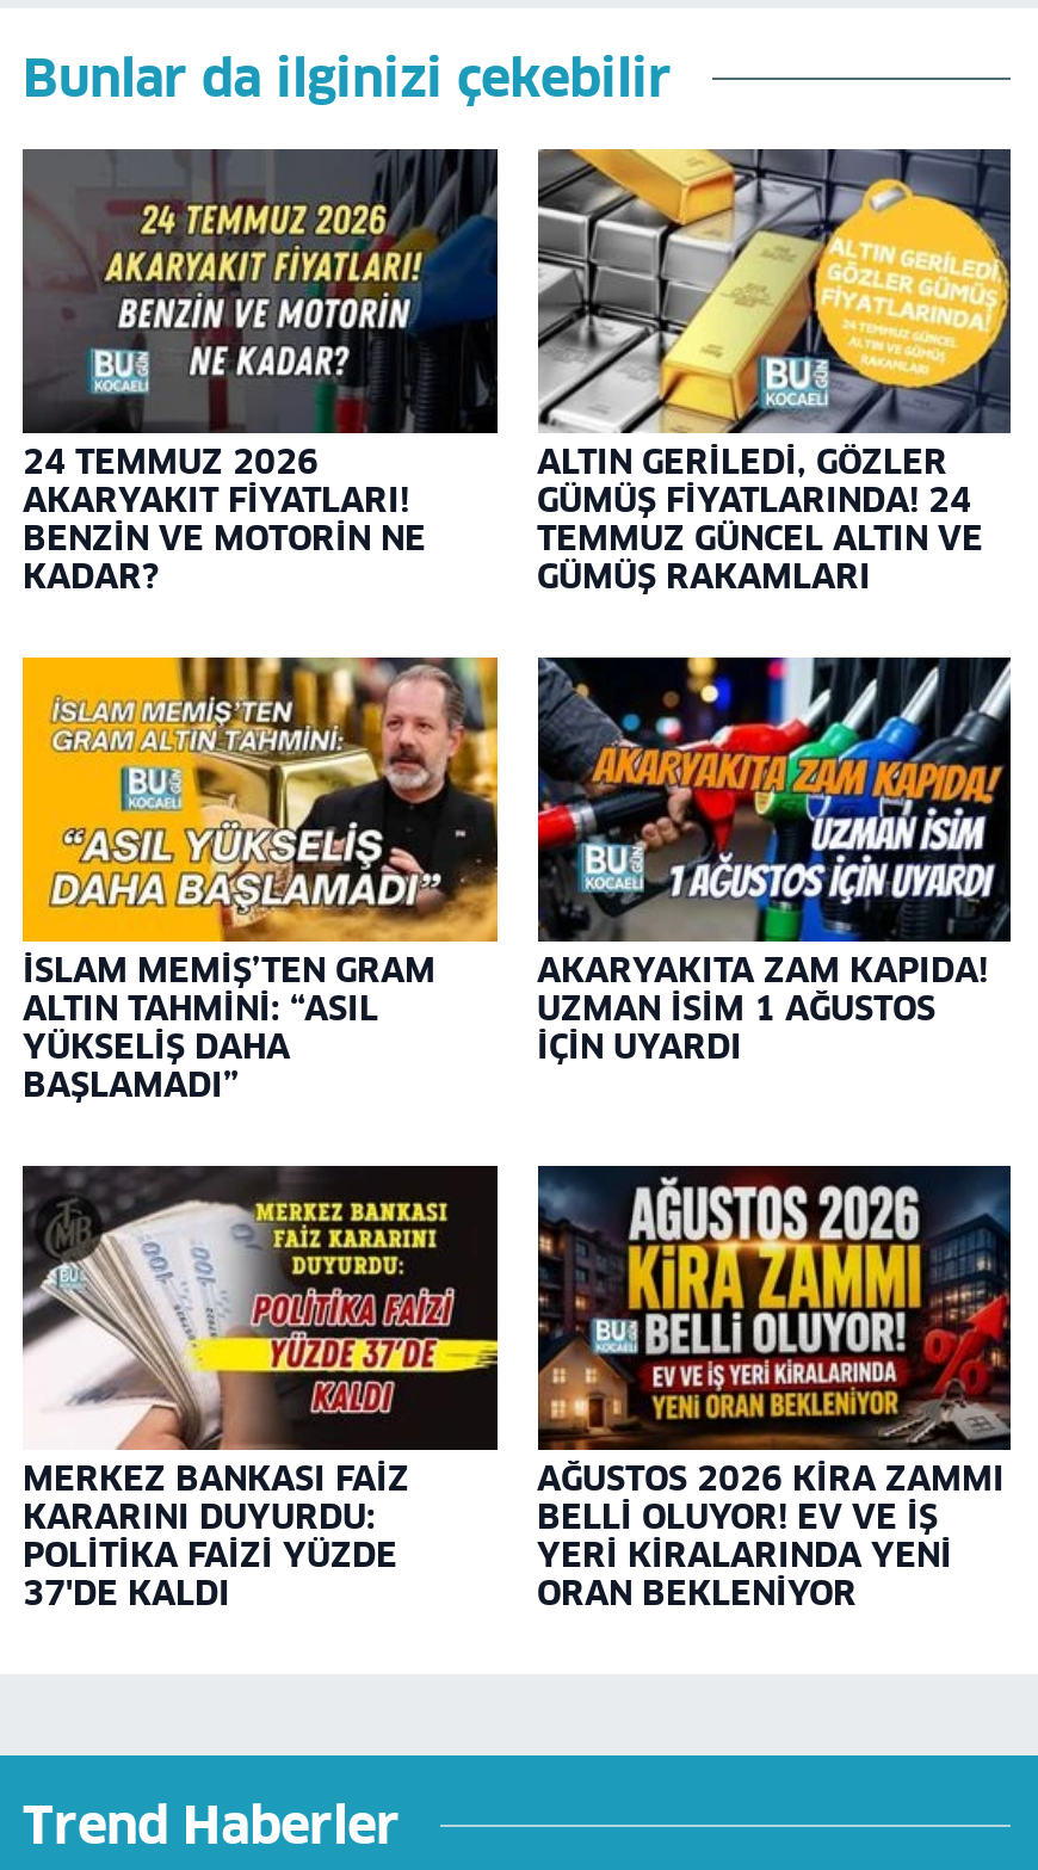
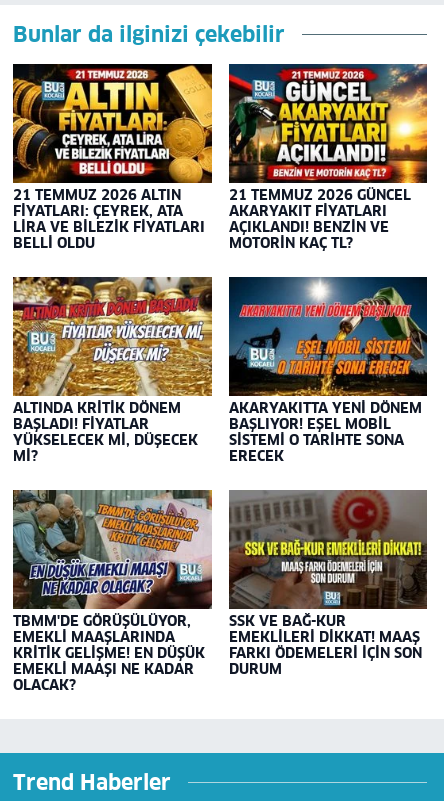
[23,149,500,599] [image] | 24 TEMMUZ 2026 | AKARYAKIT FİYATLARI! | BENZİN VE MOTORİN NE | KADAR? -> [12,64,213,252] [image] | 21 TEMMUZ 2026 ALTIN | FİYATLARI: ÇEYREK, ATA | LİRA VE BİLEZİK FİYATLARI | BELLİ OLDU
[537,147,1013,599] [image] | ALTIN GERİLEDİ, GÖZLER | GÜMÜŞ FİYATLARINDA! 24 | TEMMUZ GÜNCEL ALTIN VE | GÜMÜŞ RAKAMLARI -> [228,63,428,252] [image] | 21 TEMMUZ 2026 GÜNCEL | AKARYAKIT FİYATLARI | AÇIKLANDI! BENZİN VE | MOTORİN KAÇ TL?
[20,655,500,1107] [image] | İSLAM MEMİŞ’TEN GRAM | ALTIN TAHMİNİ: “ASIL | YÜKSELİŞ DAHA | BAŞLAMADI” -> [12,276,213,465] [image] | ALTINDA KRİTİK DÖNEM | BAŞLADI! FİYATLAR | YÜKSELECEK Mİ, DÜŞECEK | Mİ?
[536,655,1011,1069] [image] | AKARYAKITA ZAM KAPIDA! | UZMAN İSİM 1 AĞUSTOS | İÇİN UYARDI -> [228,276,428,465] [image] | AKARYAKITTA YENİ DÖNEM | BAŞLIYOR! EŞEL MOBİL | SİSTEMİ O TARİHTE SONA | ERECEK
[23,1164,500,1615] [image] | MERKEZ BANKASI FAİZ | KARARINI DUYURDU: | POLİTİKA FAİZİ YÜZDE | 37'DE KALDI -> [12,489,213,694] [image] | TBMM'DE GÖRÜŞÜLÜYOR, | EMEKLİ MAAŞLARINDA | KRİTİK GELİŞME! EN DÜŞÜK | EMEKLİ MAAŞI NE KADAR | OLACAK?
[537,1164,1011,1615] [image] | AĞUSTOS 2026 KİRA ZAMMI | BELLİ OLUYOR! EV VE İŞ | YERİ KİRALARINDA YENİ | ORAN BEKLENİYOR -> [228,489,428,678] [image] | SSK VE BAĞ-KUR | EMEKLİLERİ DİKKAT! MAAŞ | FARKI ÖDEMELERİ İÇİN SON | DURUM

